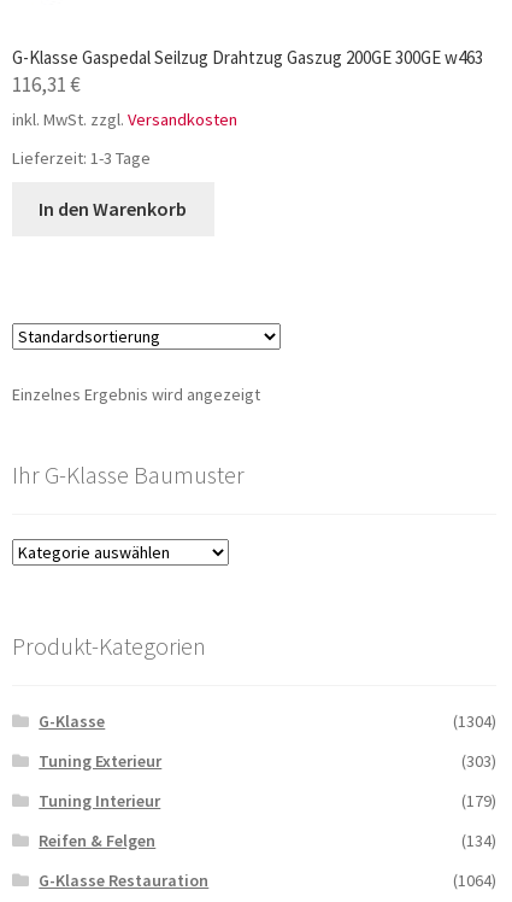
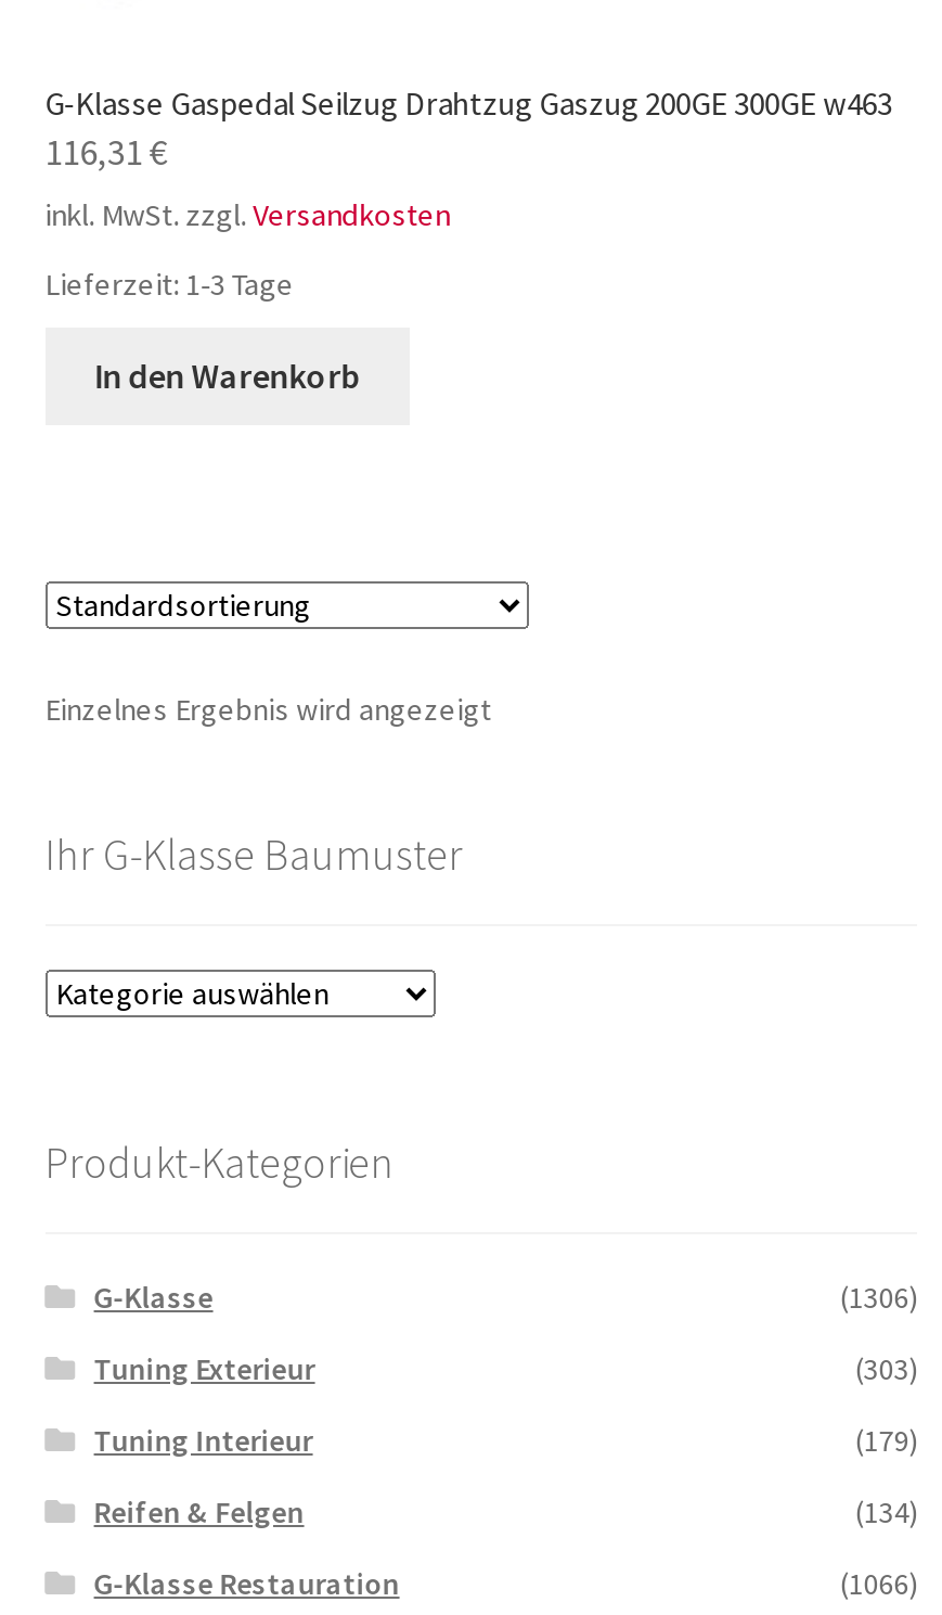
[453,710,497,732] (1304) -> [840,1278,918,1317] (1306)
[453,869,497,891] (1064) -> [840,1564,918,1603] (1066)

